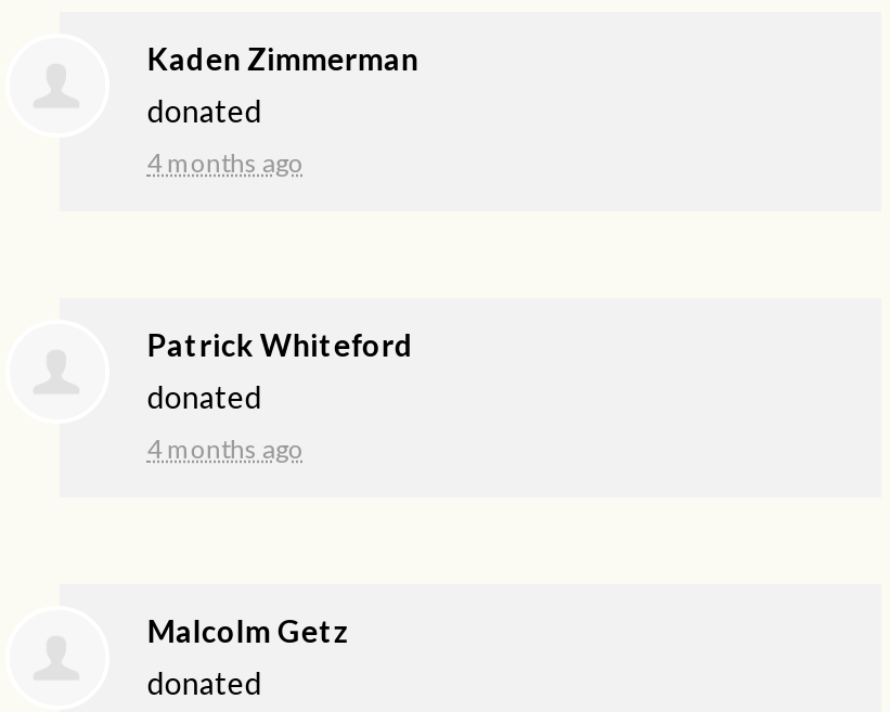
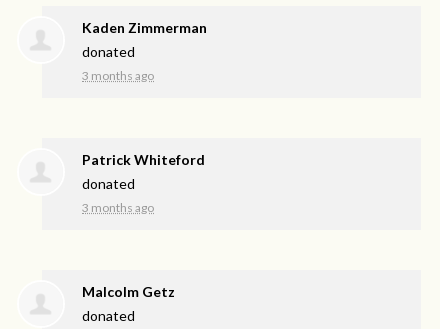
[147,145,303,178] 4 months ago -> [82,68,154,83] 3 months ago
[147,432,303,464] 4 months ago -> [82,200,154,215] 3 months ago

